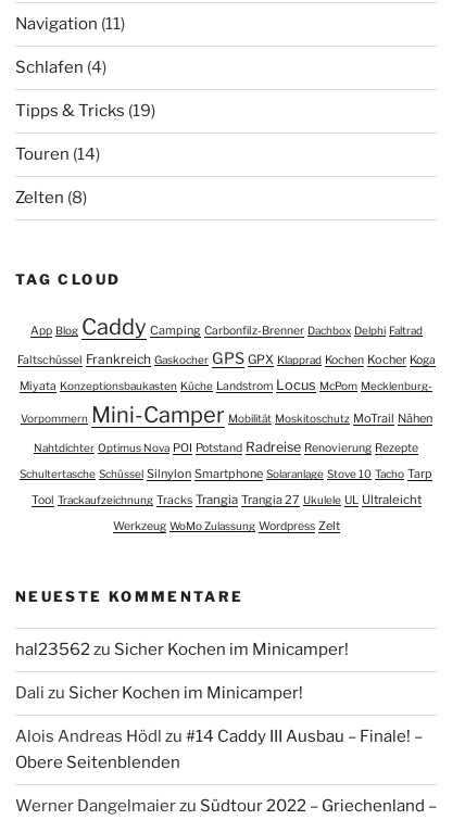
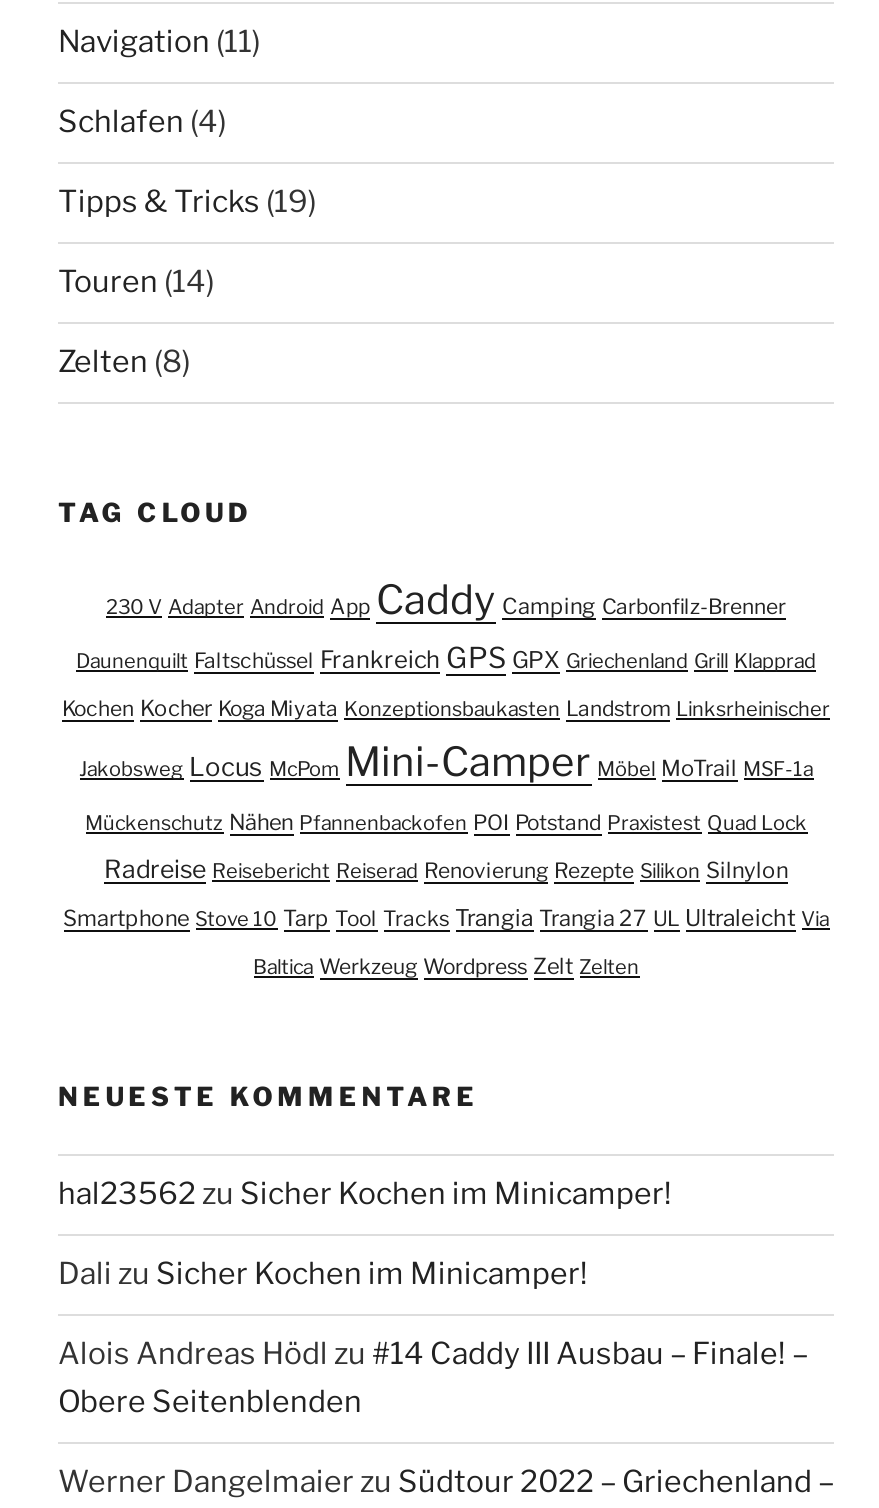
[17,314,435,533] App Blog Caddy Camping Carbonfilz-Brenner Dachbox Delphi Faltrad | Faltschüssel Frankreich Gaskocher GPS GPX Klapprad Kochen Kocher Koga | Miyata Konzeptionsbaukasten Küche Landstrom Locus McPom Mecklenburg- | Vorpommern Mini-Camper Mobilität Moskitoschutz MoTrail Nähen | Nahtdichter Optimus Nova POI Potstand Radreise Renovierung Rezepte | Schultertasche Schüssel Silnylon Smartphone Solaranlage Stove 10 Tacho Tarp | Tool Trackaufzeichnung Tracks Trangia Trangia 27 Ukulele UL Ultraleicht | Werkzeug WoMo Zulassung Wordpress Zelt -> [62,576,830,980] 230 V Adapter Android App Caddy Camping Carbonfilz-Brenner | Daunenquilt Faltschüssel Frankreich GPS GPX Griechenland Grill Klapprad | Kochen Kocher Koga Miyata Konzeptionsbaukasten Landstrom Linksrheinischer | Jakobsweg Locus McPom Mini-Camper Möbel MoTrail MSF-1a | Mückenschutz Nähen Pfannenbackofen POI Potstand Praxistest Quad Lock | Radreise Reisebericht Reiserad Renovierung Rezepte Silikon Silnylon | Smartphone Stove 10 Tarp Tool Tracks Trangia Trangia 27 UL Ultraleicht Via | Baltica Werkzeug Wordpress Zelt Zelten

